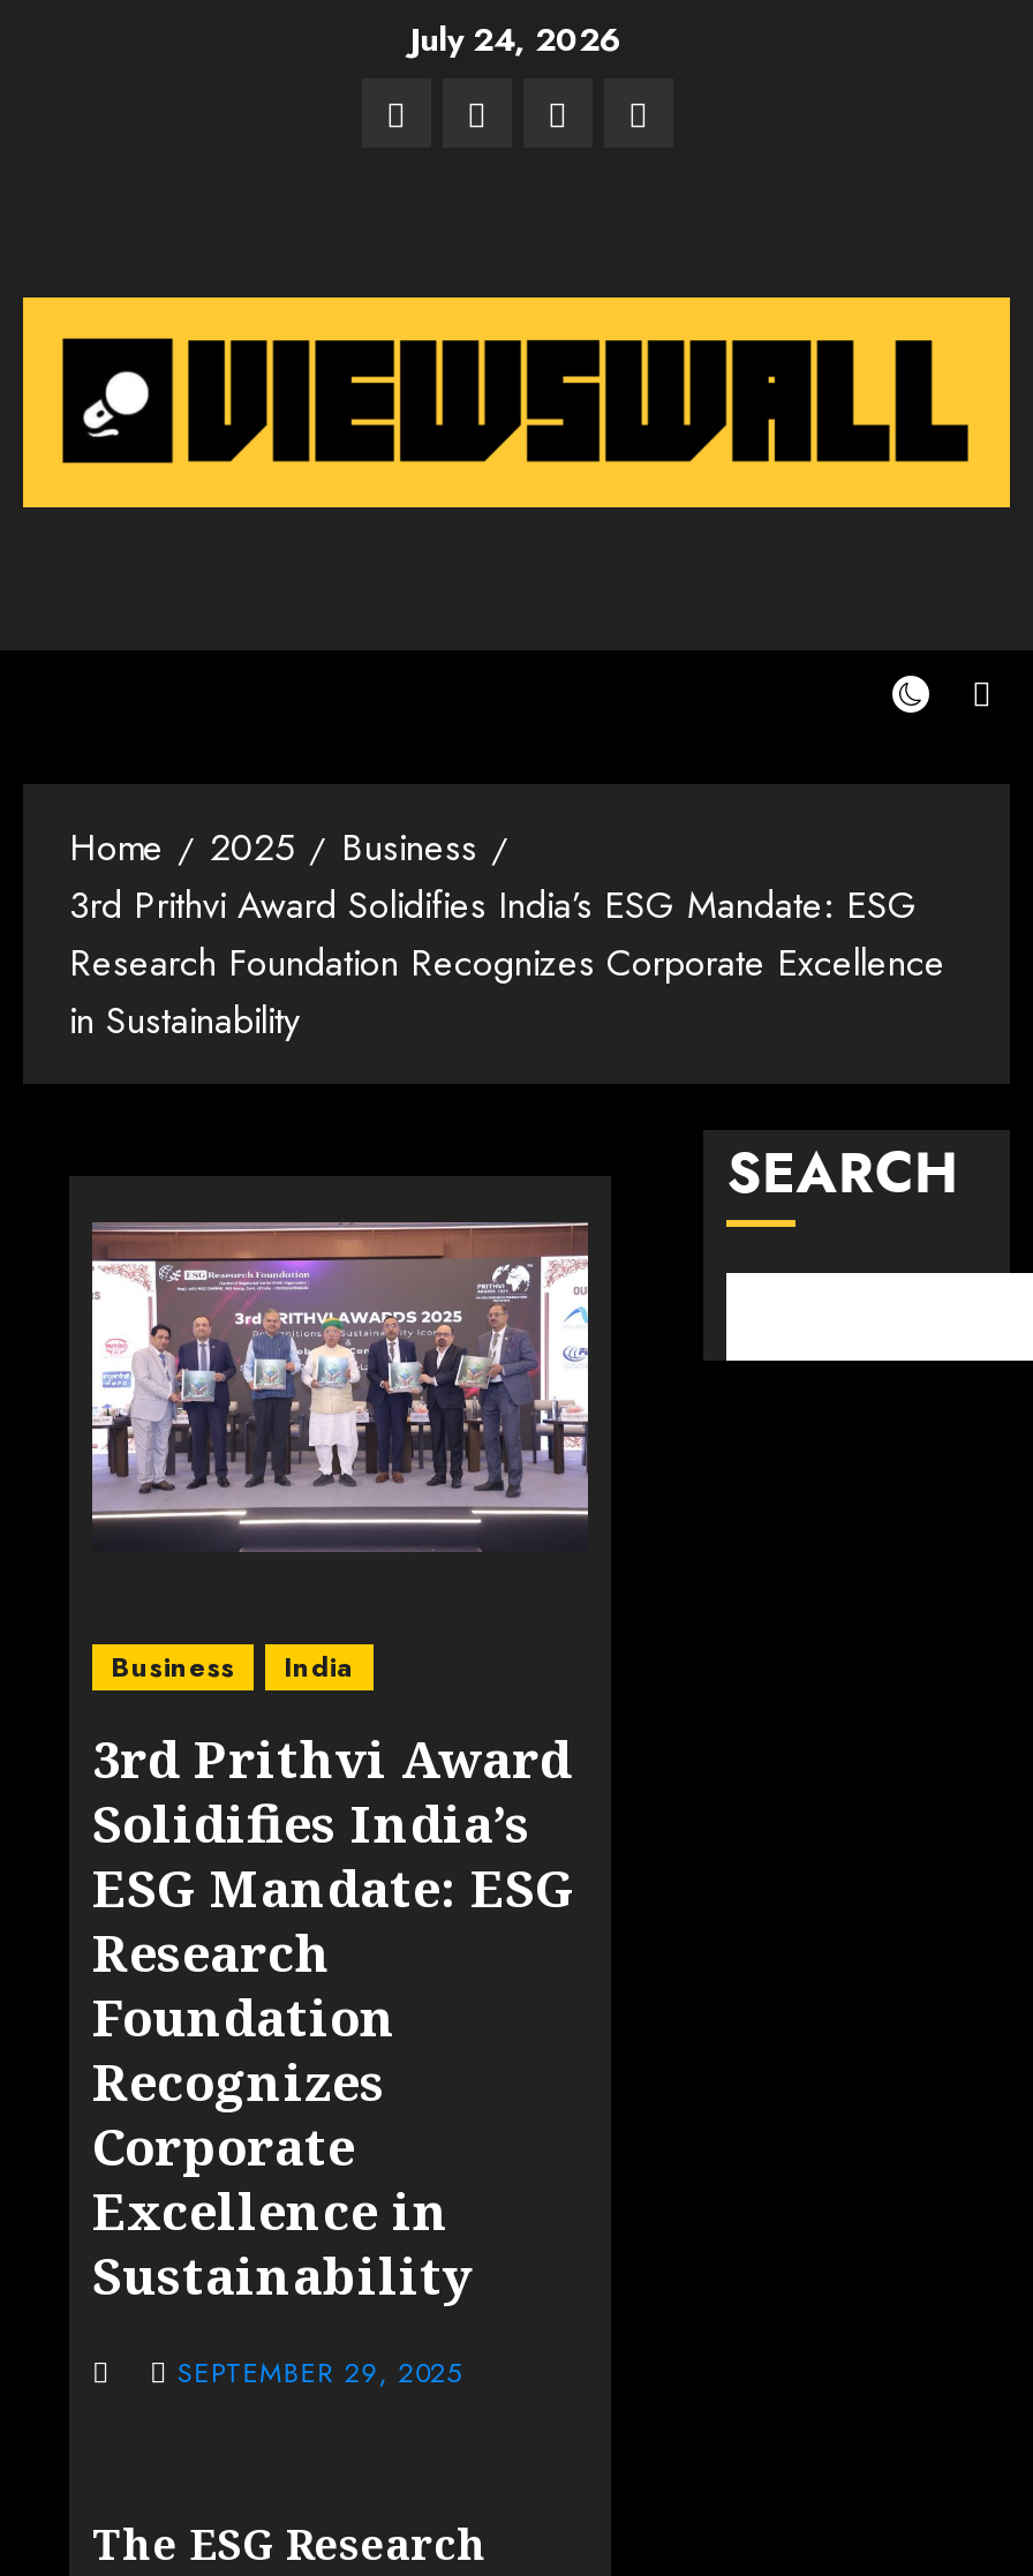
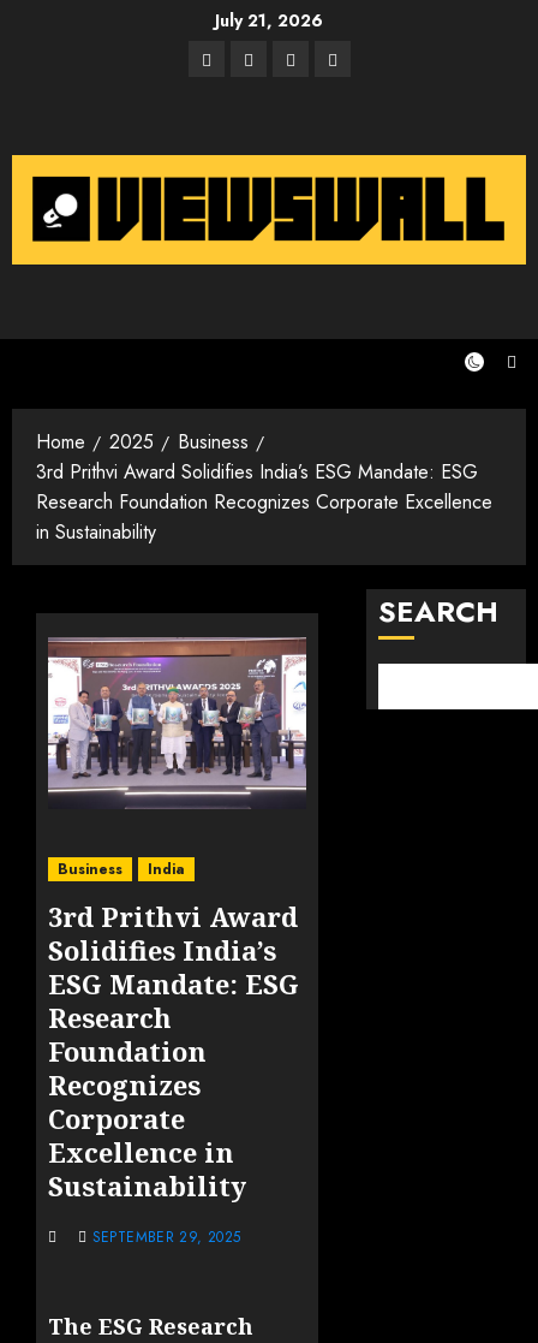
[410,16,623,62] July 24, 2026 -> [215,8,323,32] July 21, 2026

